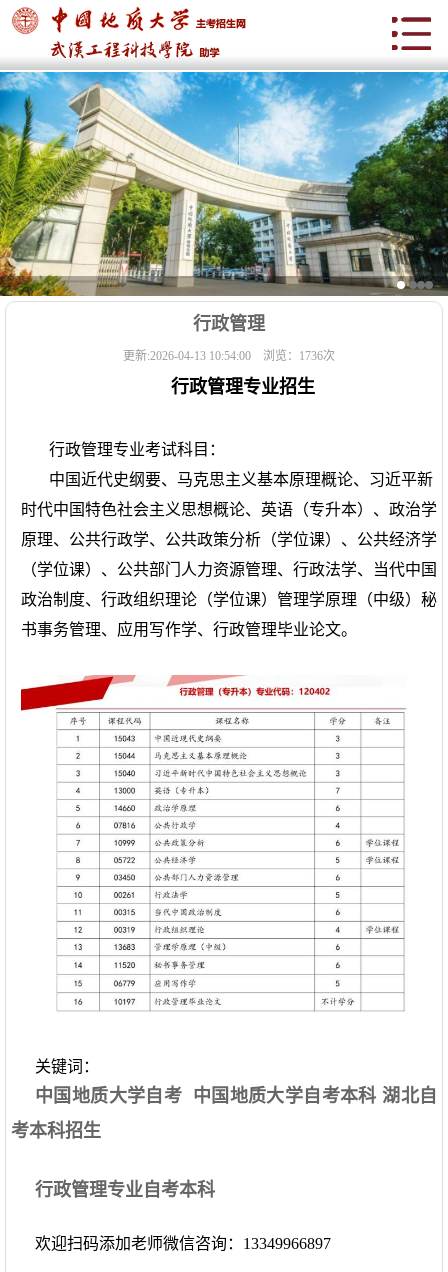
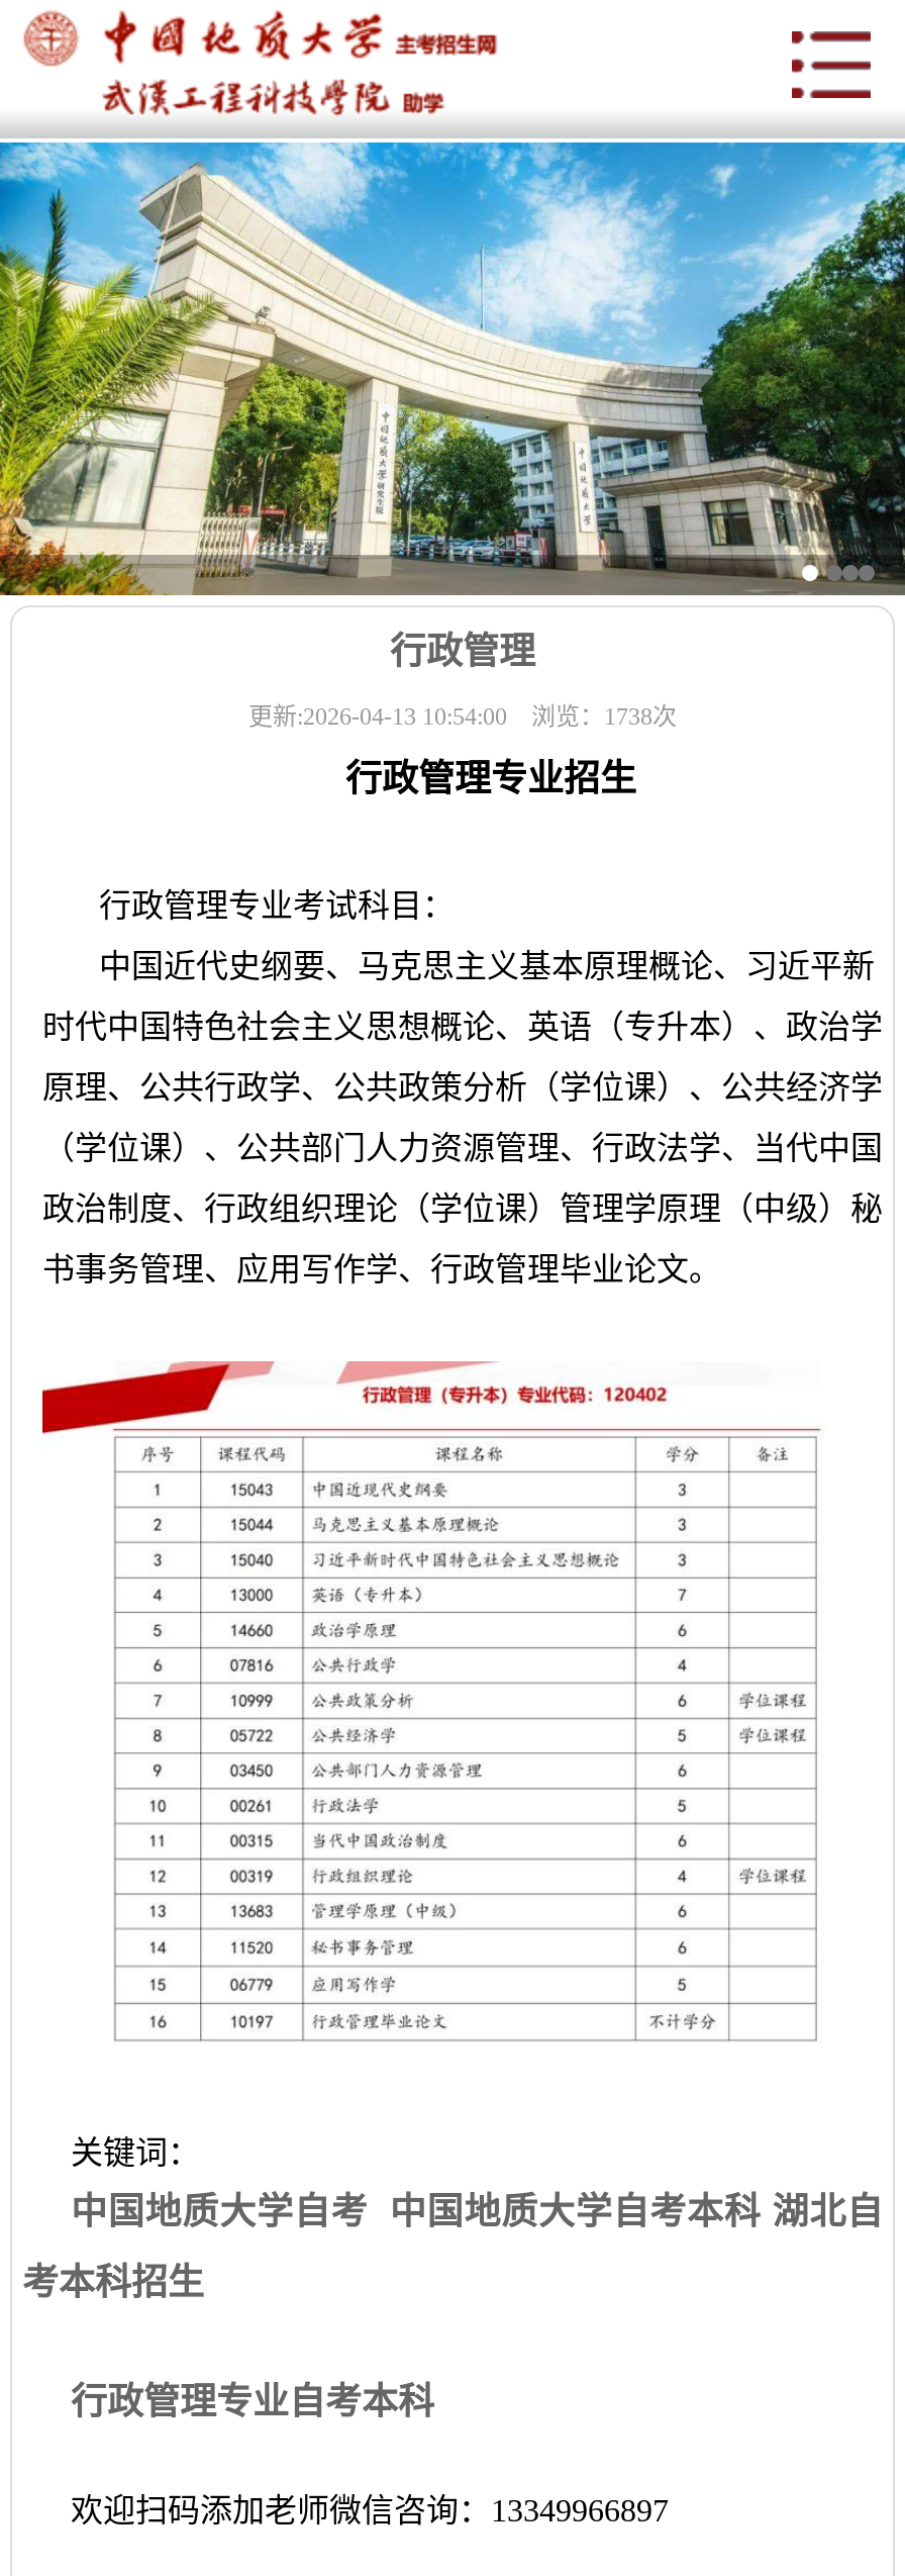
[123,349,335,363] 更新:2026-04-13 10:54:00 浏览：1736次 -> [248,702,677,730] 更新:2026-04-13 10:54:00 浏览：1738次

